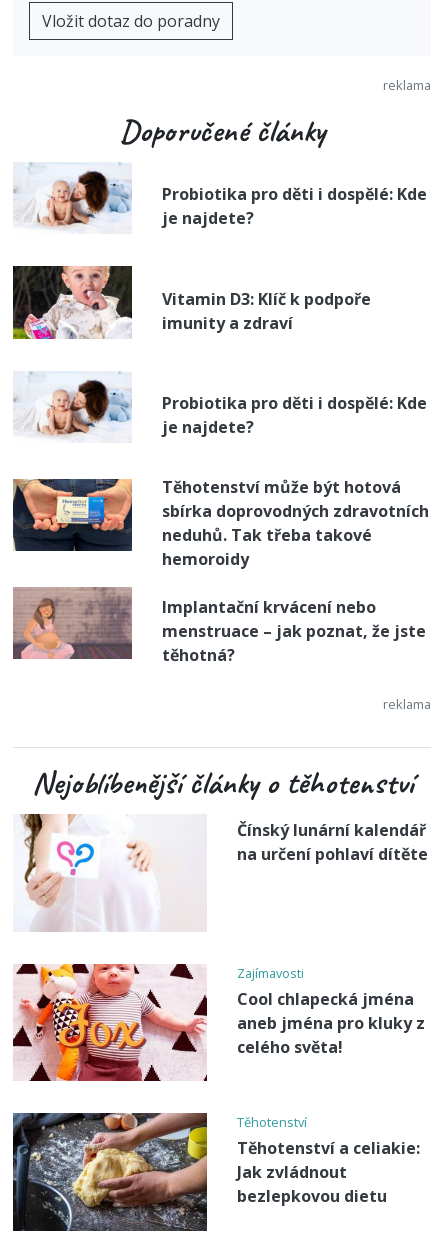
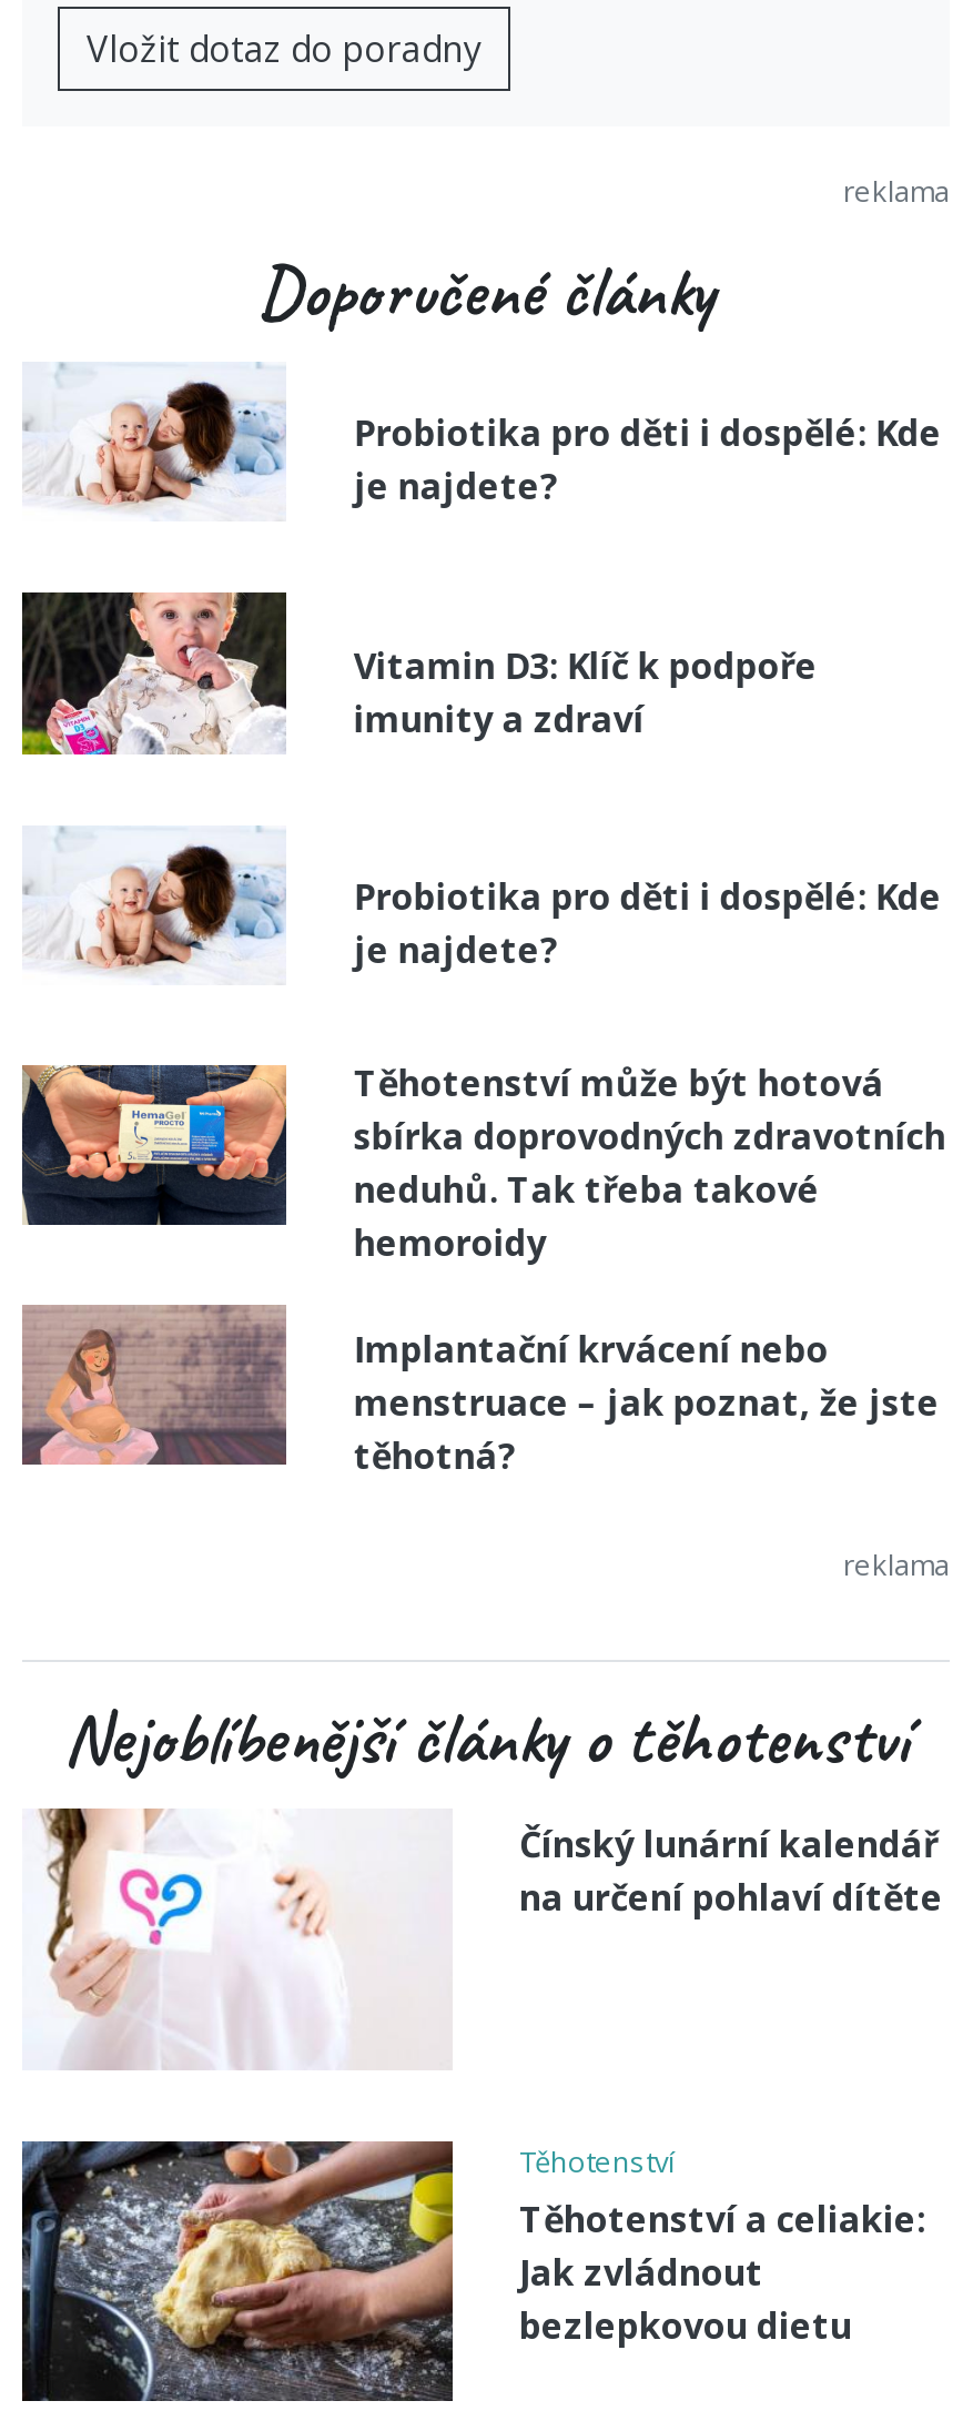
[13,963,425,1082] [image] | Zajímavosti | Cool chlapecká jména | aneb jména pro kluky z | celého světa! -> none

